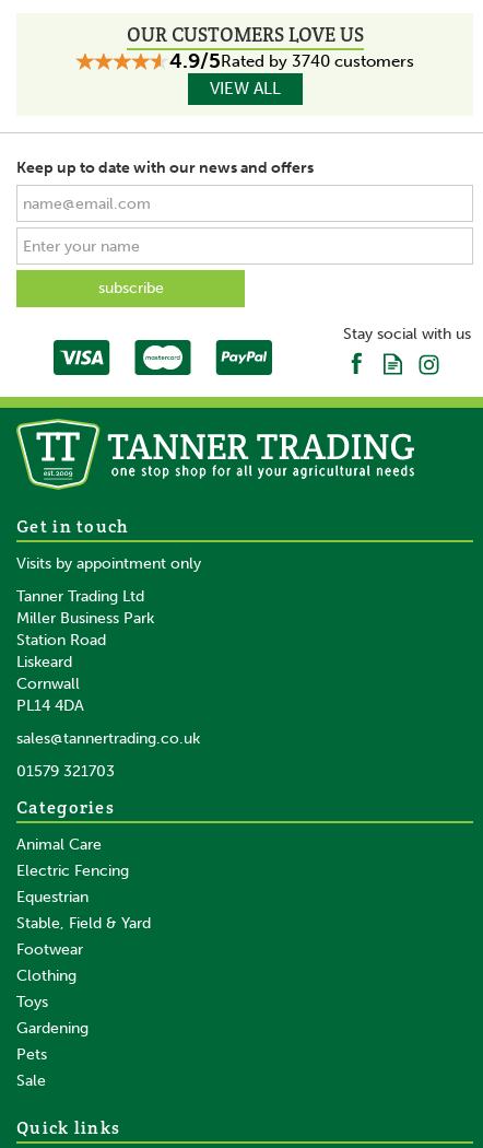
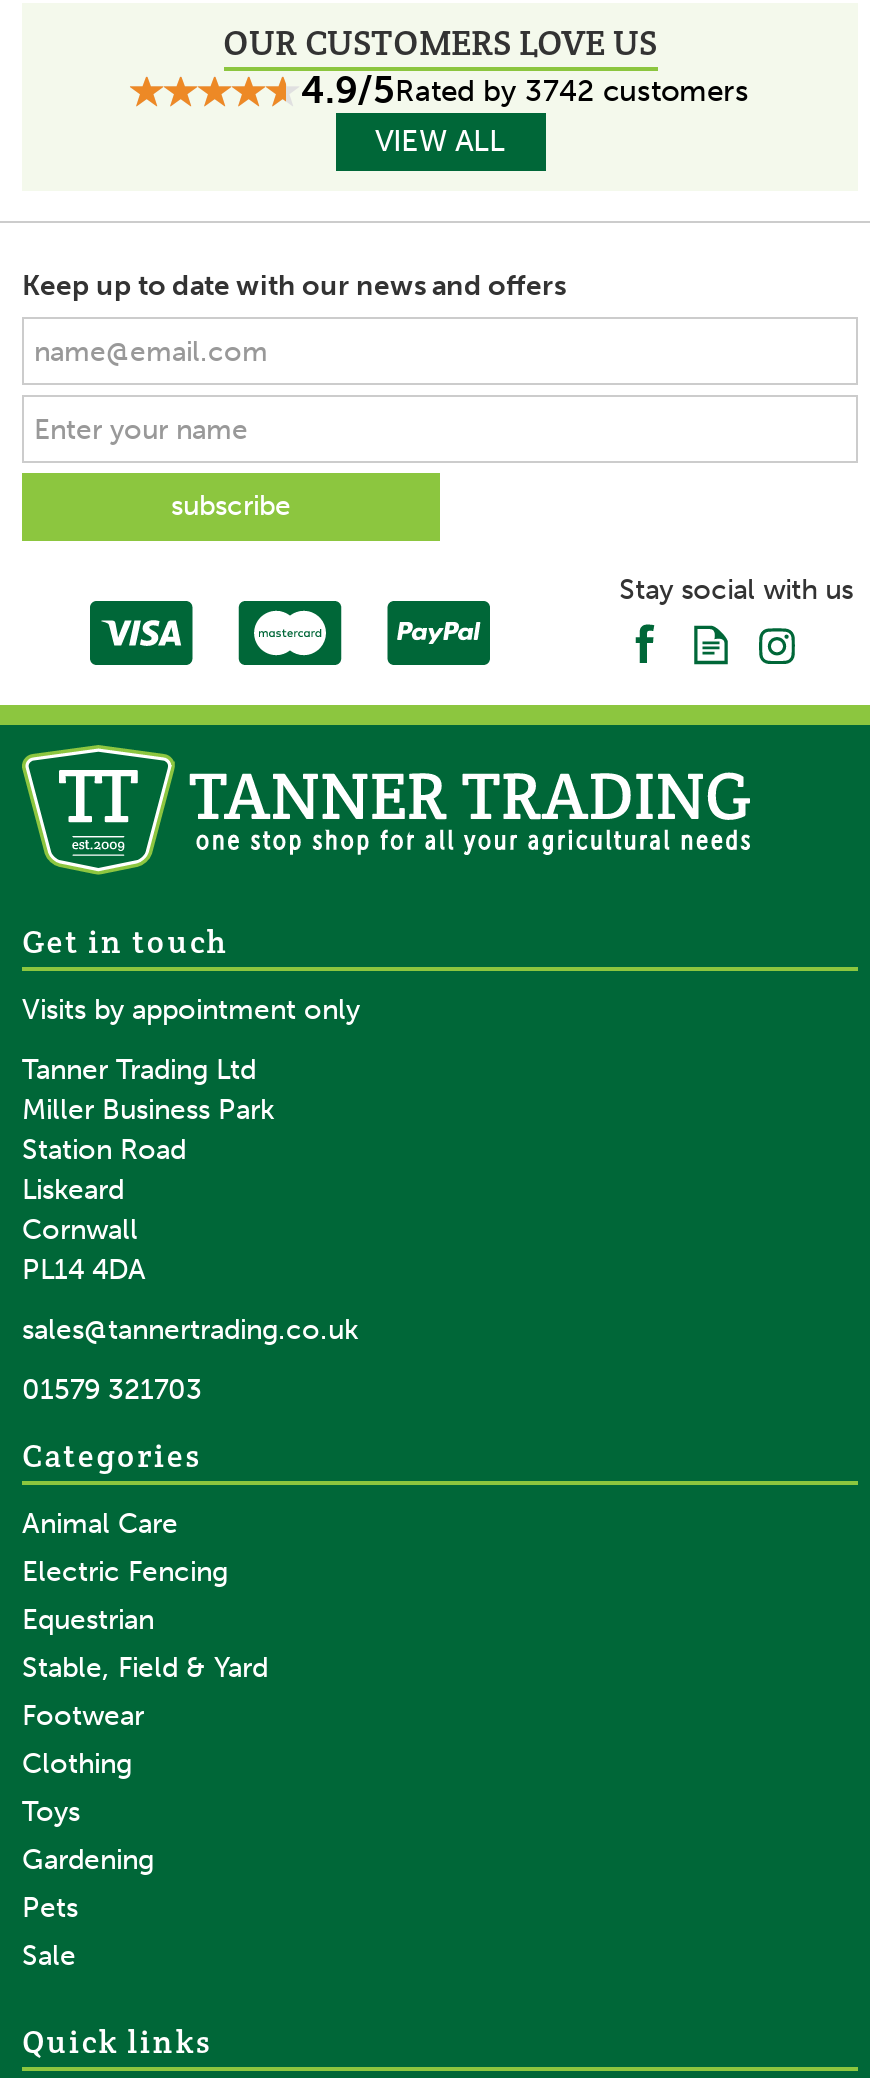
[169,48,414,73] 4.9/5Rated by 3740 customers -> [301,67,749,113] 4.9/5Rated by 3742 customers

